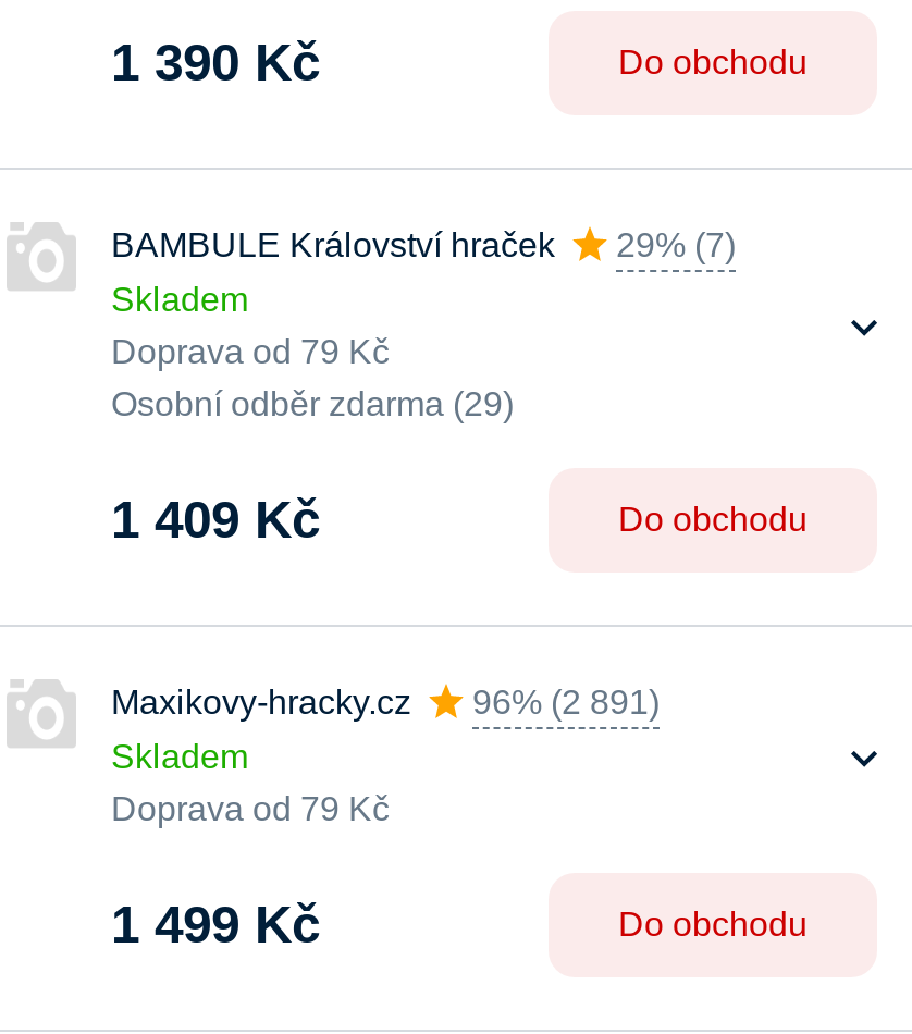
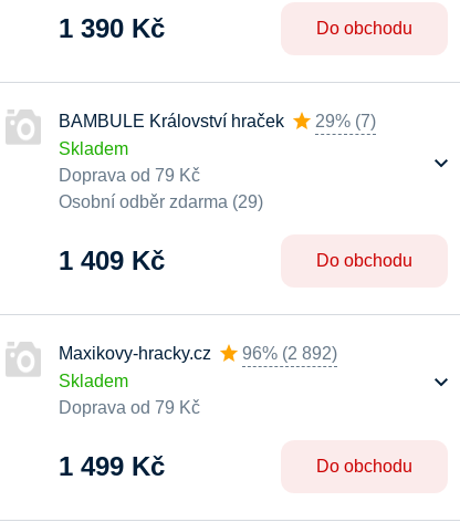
[111,684,660,721] Maxikovy-hracky.cz 96% (2 891) -> [59,344,337,363] Maxikovy-hracky.cz 96% (2 892)

